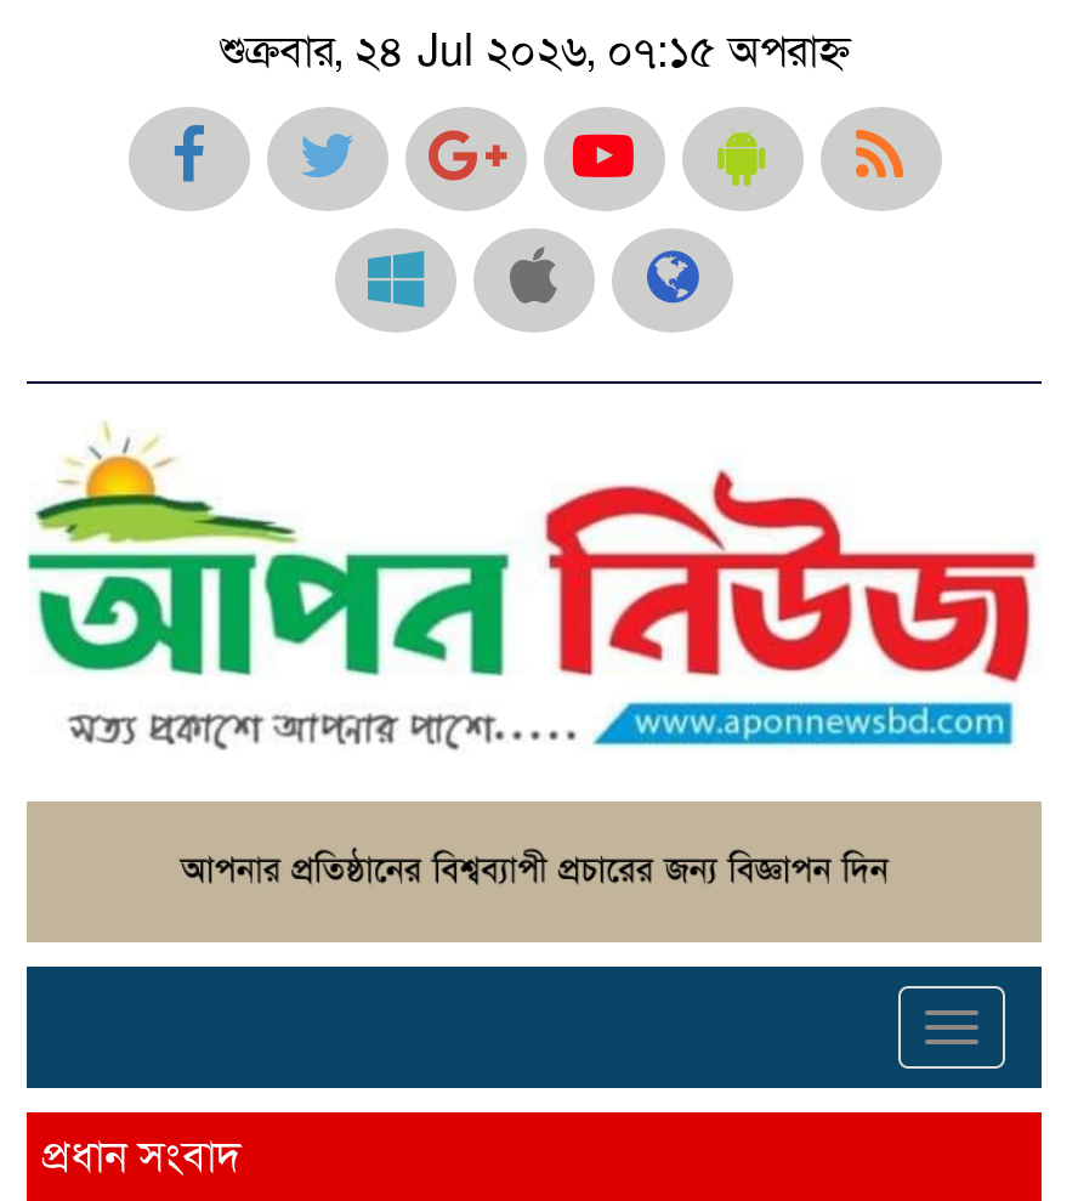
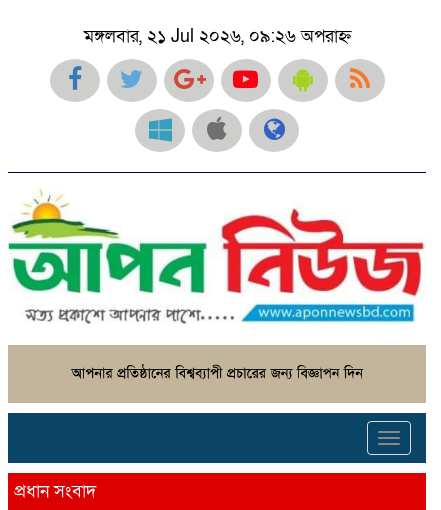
[219,24,850,80] শুক্রবার, ২৪ Jul ২০২৬, ০৭:১৫ অপরাহ্ন -> [83,25,350,48] মঙ্গলবার, ২১ Jul ২০২৬, ০৯:২৬ অপরাহ্ন

